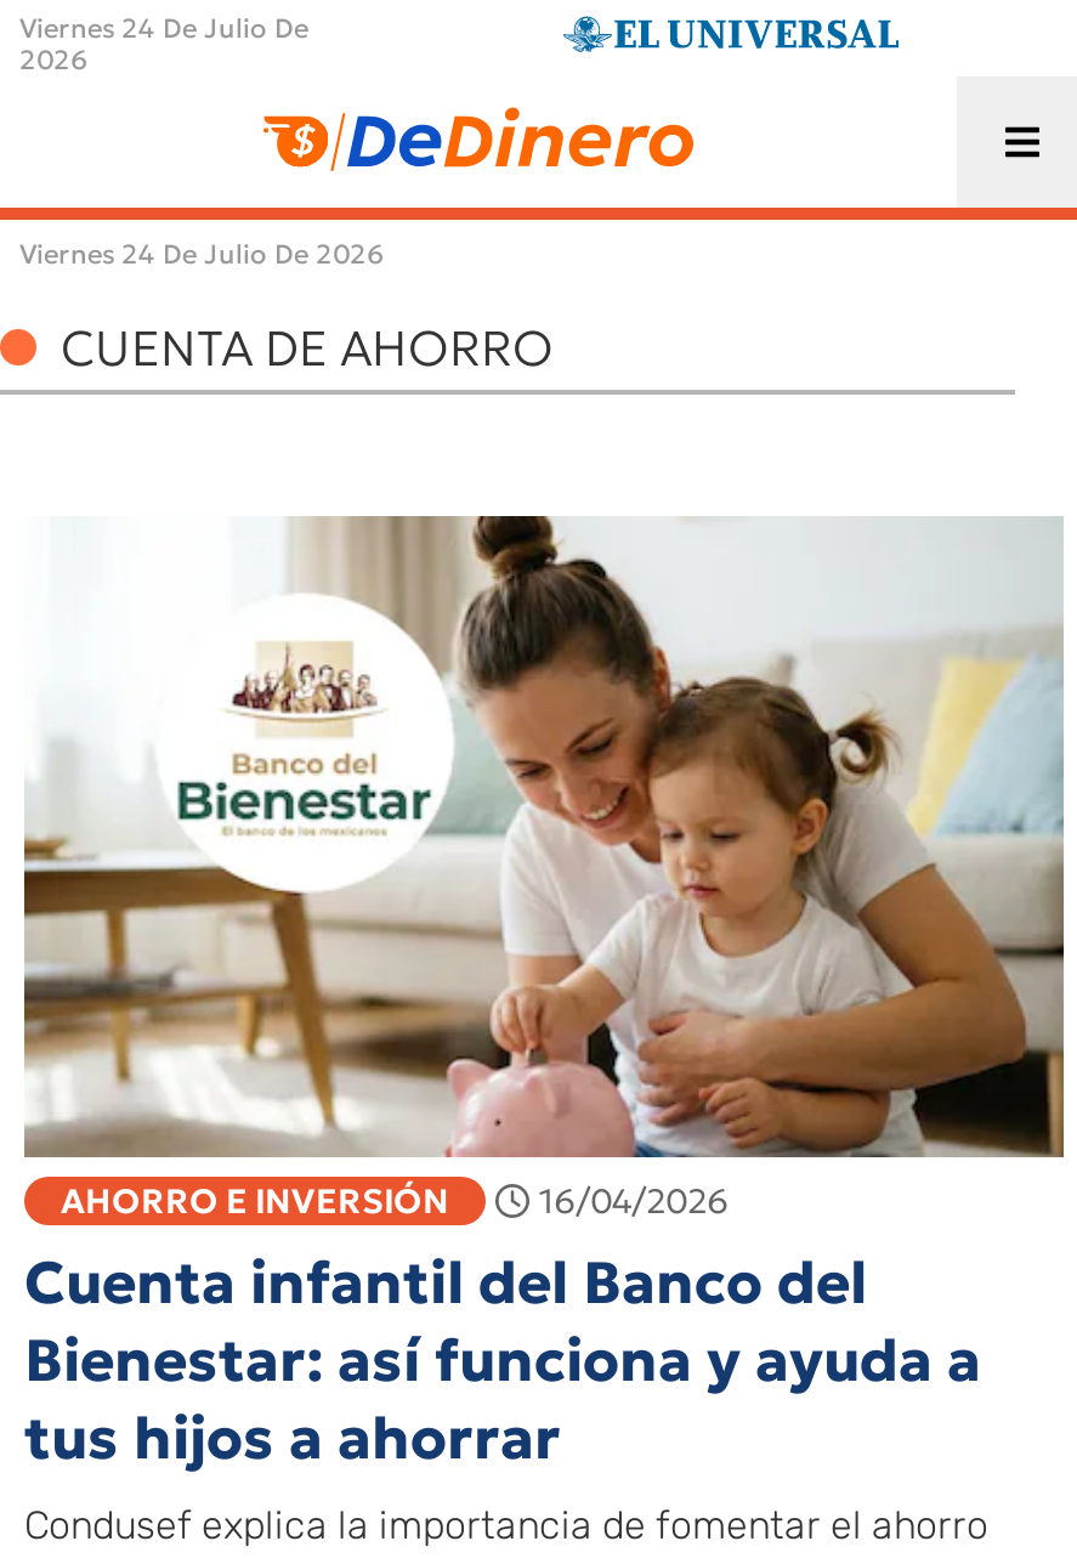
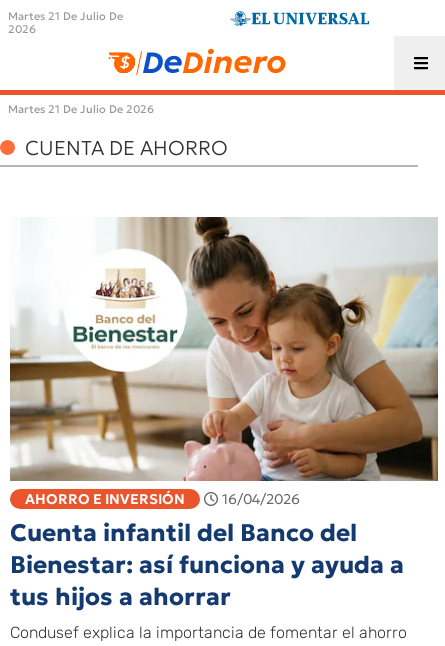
[19,11,308,45] Viernes 24 De Julio De -> [8,9,123,23] Martes 21 De Julio De
[19,237,384,271] Viernes 24 De Julio De 2026 -> [8,102,154,116] Martes 21 De Julio De 2026

